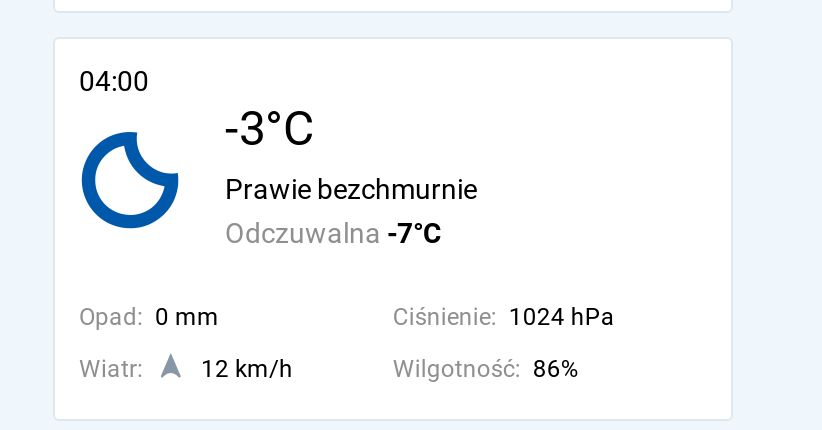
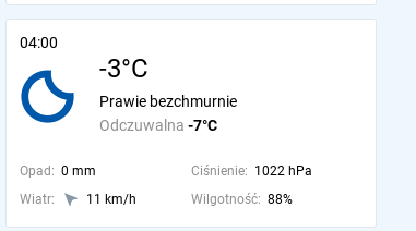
[393,303,615,331] Ciśnienie: 1024 hPa -> [191,163,312,179] Ciśnienie: 1022 hPa
[201,355,293,383] 12 km/h -> [86,192,136,207] 11 km/h
[393,355,579,383] Wilgotność: 86% -> [191,192,293,207] Wilgotność: 88%

